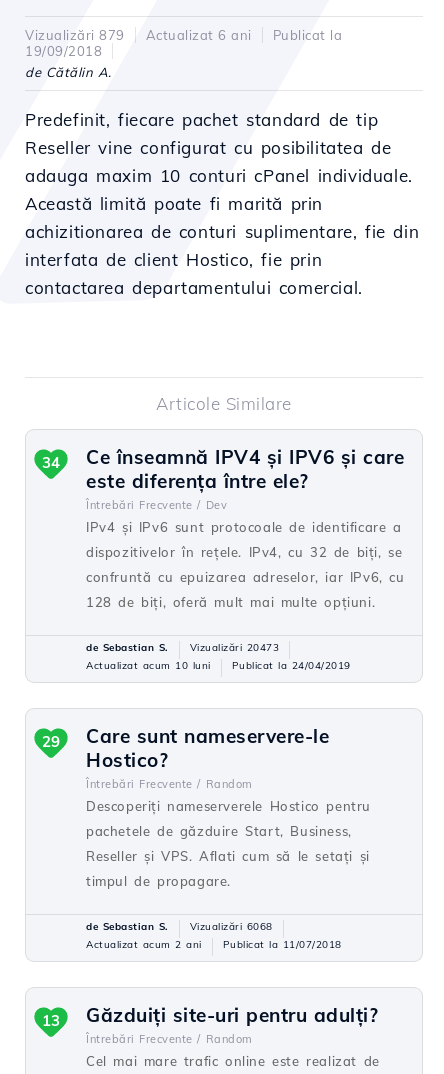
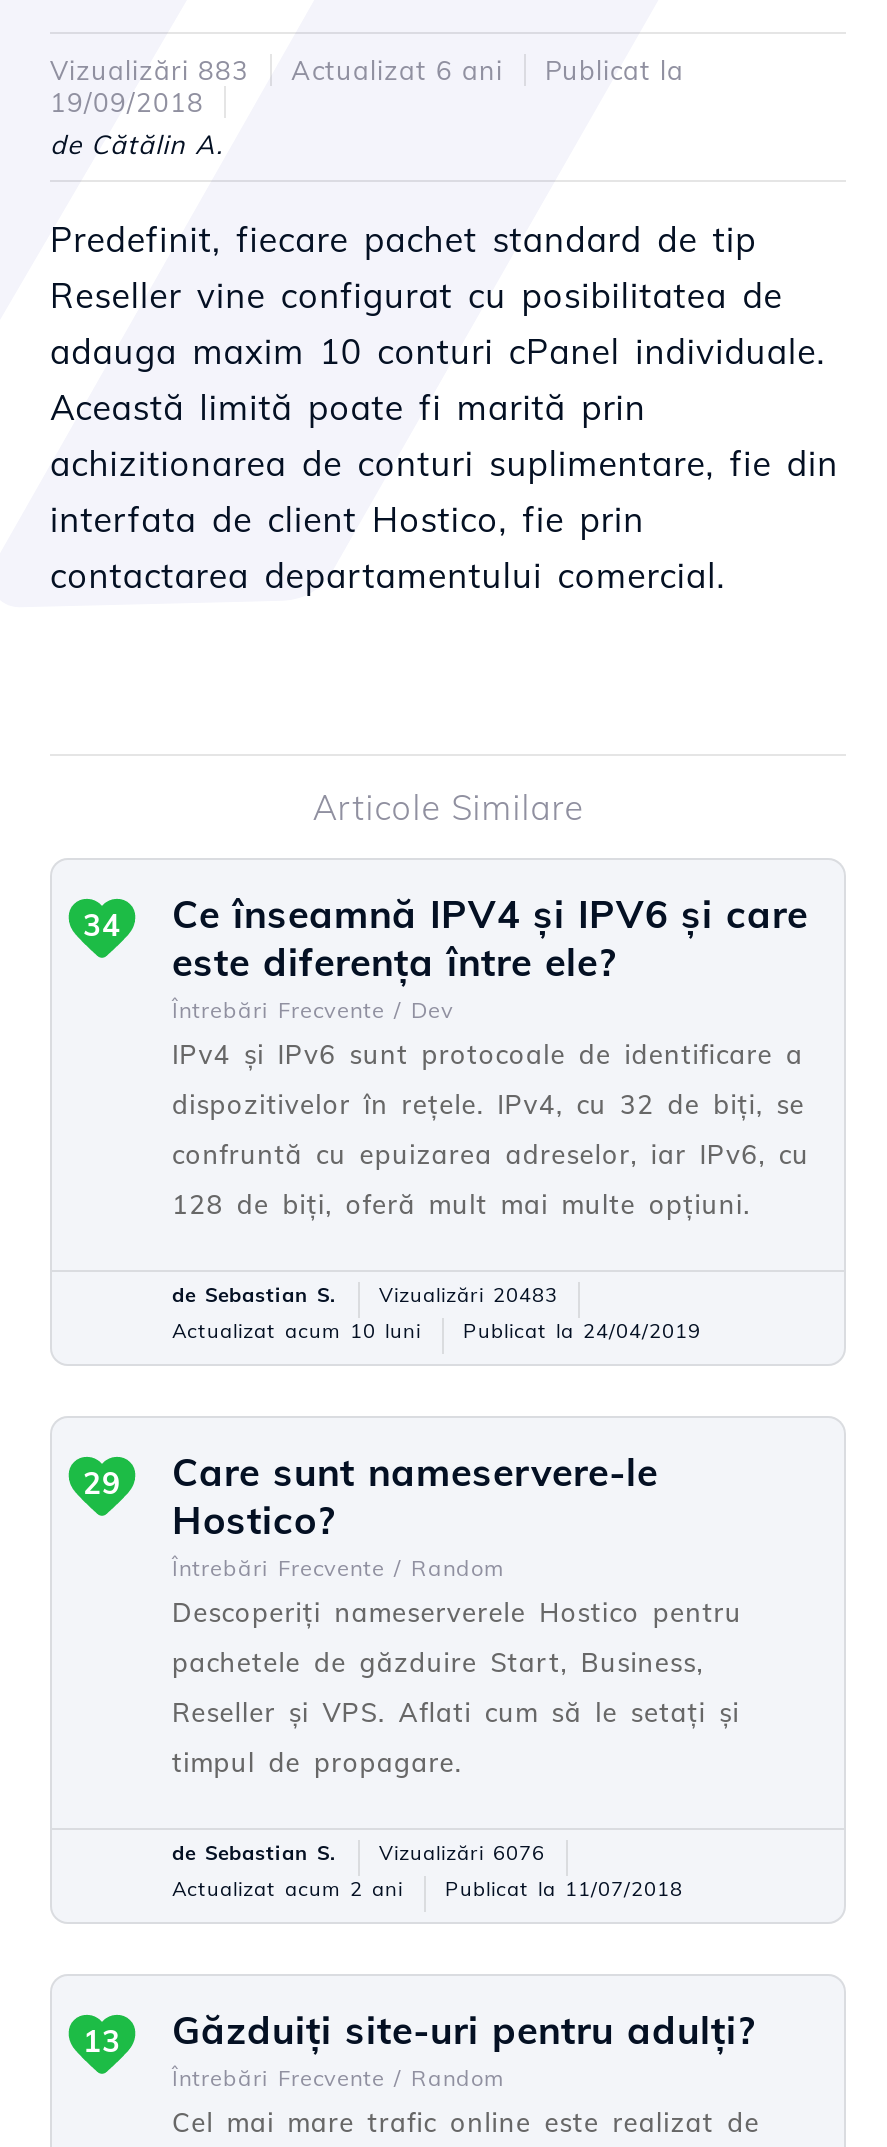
[25,27,342,43] Vizualizări 879 Actualizat 6 ani Publicat la -> [50,54,684,86] Vizualizări 883 Actualizat 6 ani Publicat la
[86,641,279,654] de Sebastian S. Vizualizări 20473 -> [172,1282,558,1308] de Sebastian S. Vizualizări 20483
[86,920,272,933] de Sebastian S. Vizualizări 6068 -> [172,1840,545,1866] de Sebastian S. Vizualizări 6076

